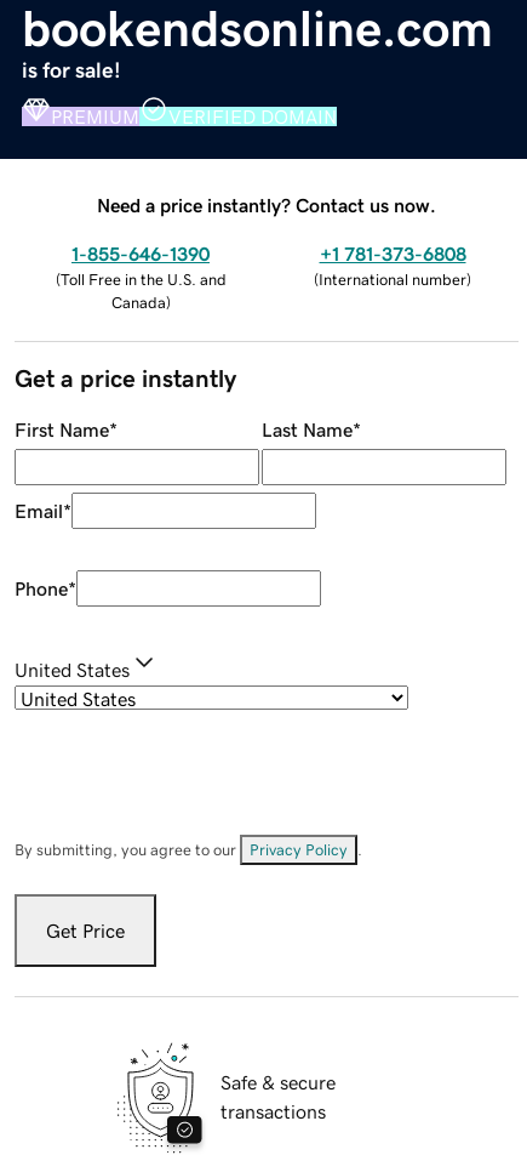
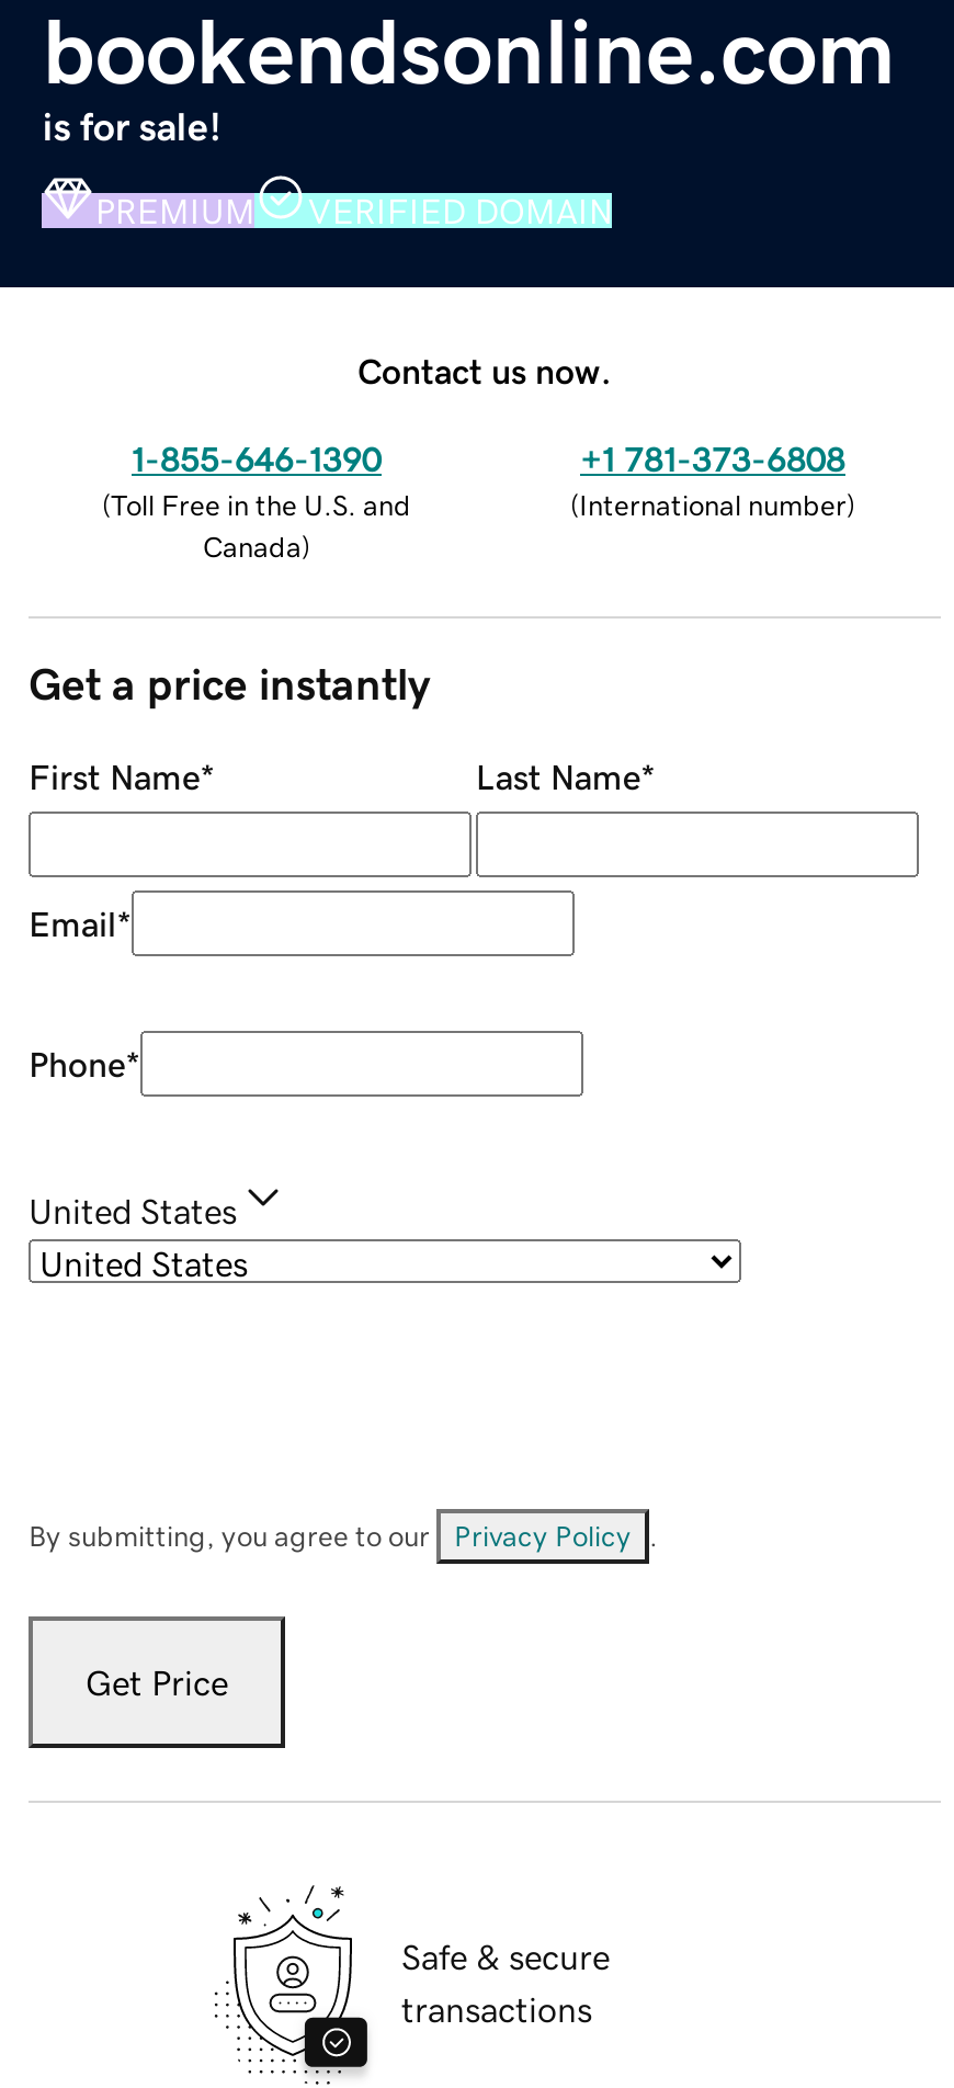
[97,195,436,214] Need a price instantly? Contact us now. -> [357,352,612,387] Contact us now.

